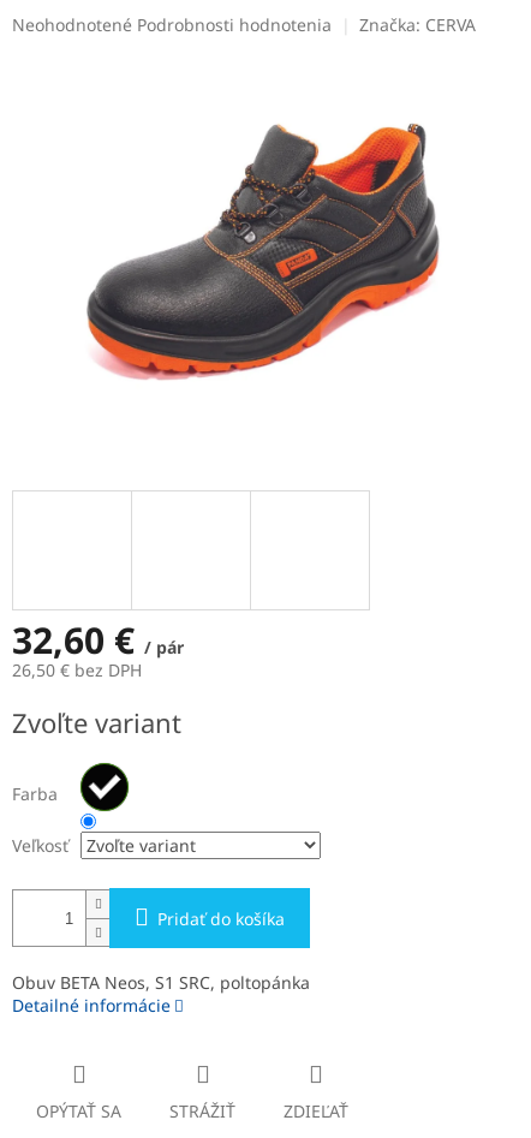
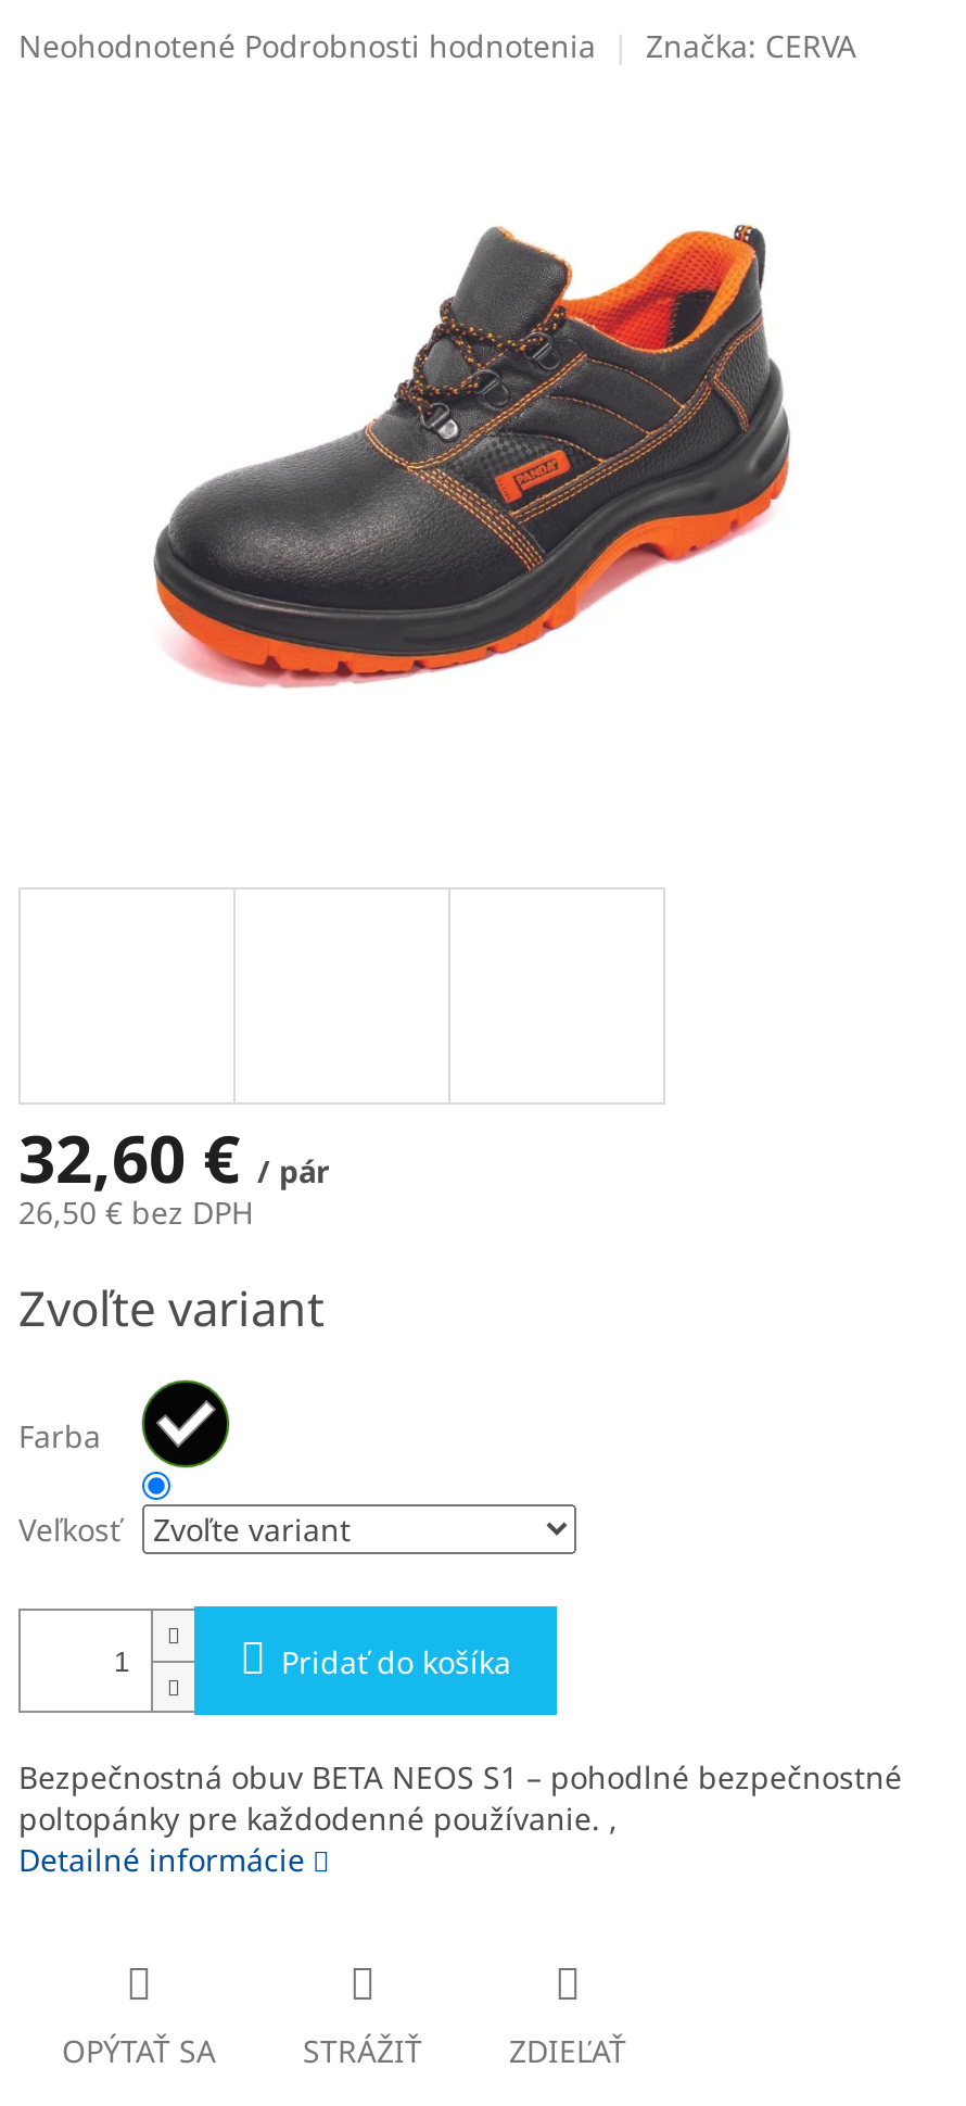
[12,971,310,994] Obuv BETA Neos, S1 SRC, poltopánka -> [18,1757,902,1840] Bezpečnostná obuv BETA NEOS S1 – pohodlné bezpečnostné | poltopánky pre každodenné používanie. ,

